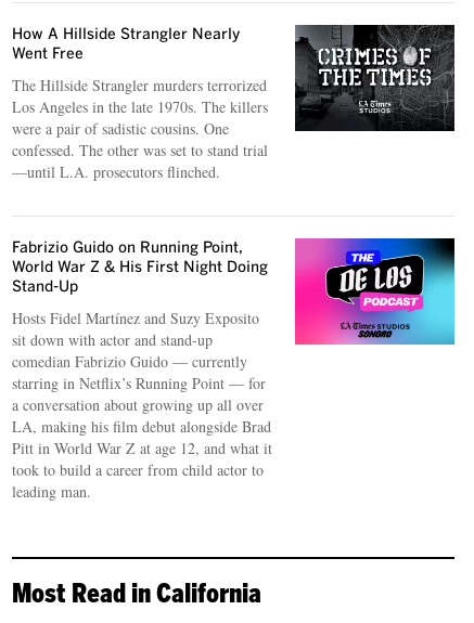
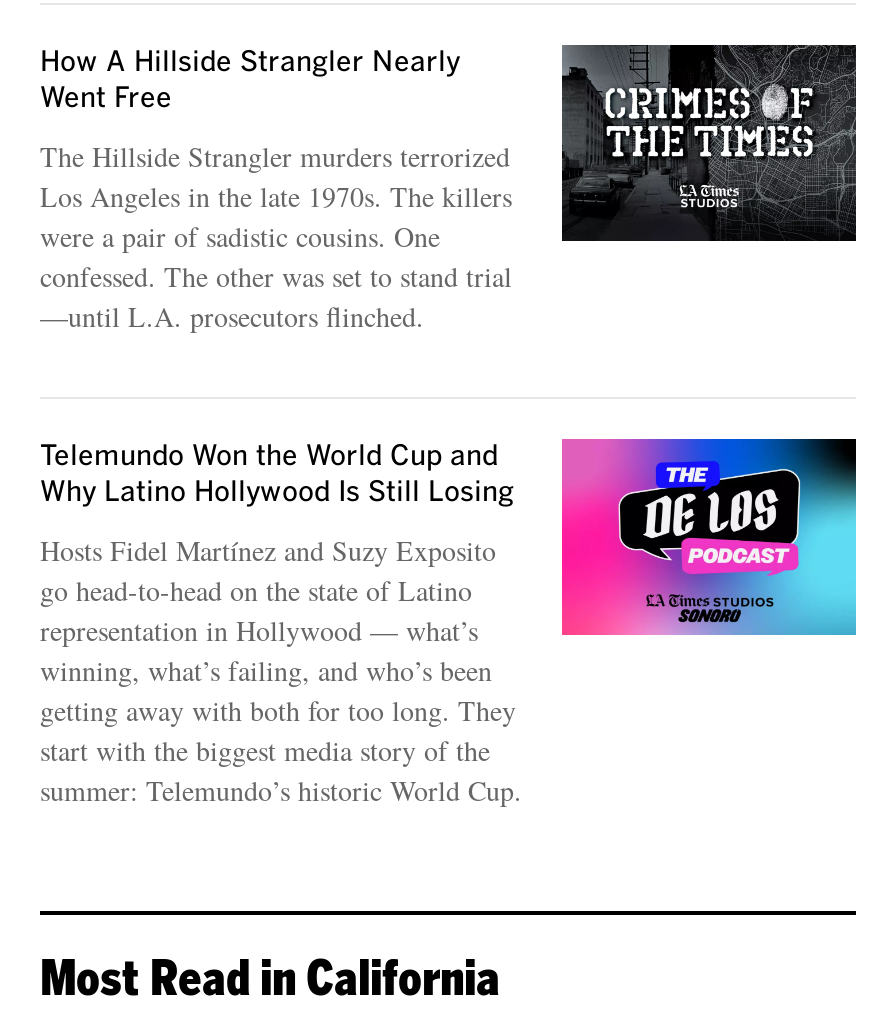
[12,241,268,295] Fabrizio Guido on Running Point, | World War Z & His First Night Doing | Stand-Up -> [40,443,514,507] Telemundo Won the World Cup and | Why Latino Hollywood Is Still Losing
[12,319,454,502] [image] | sit down with actor and stand-up | comedian Fabrizio Guido — currently | starring in Netflix’s Running Point — for | a conversation about growing up all over | LA, making his film debut alongside Brad | Pitt in World War Z at age 12, and what it | took to build a career from child actor to | leading man. -> [40,551,858,809] [image] | go head-to-head on the state of Latino | representation in Hollywood — what’s | winning, what’s failing, and who’s been | getting away with both for too long. They | start with the biggest media story of the | summer: Telemundo’s historic World Cup.

